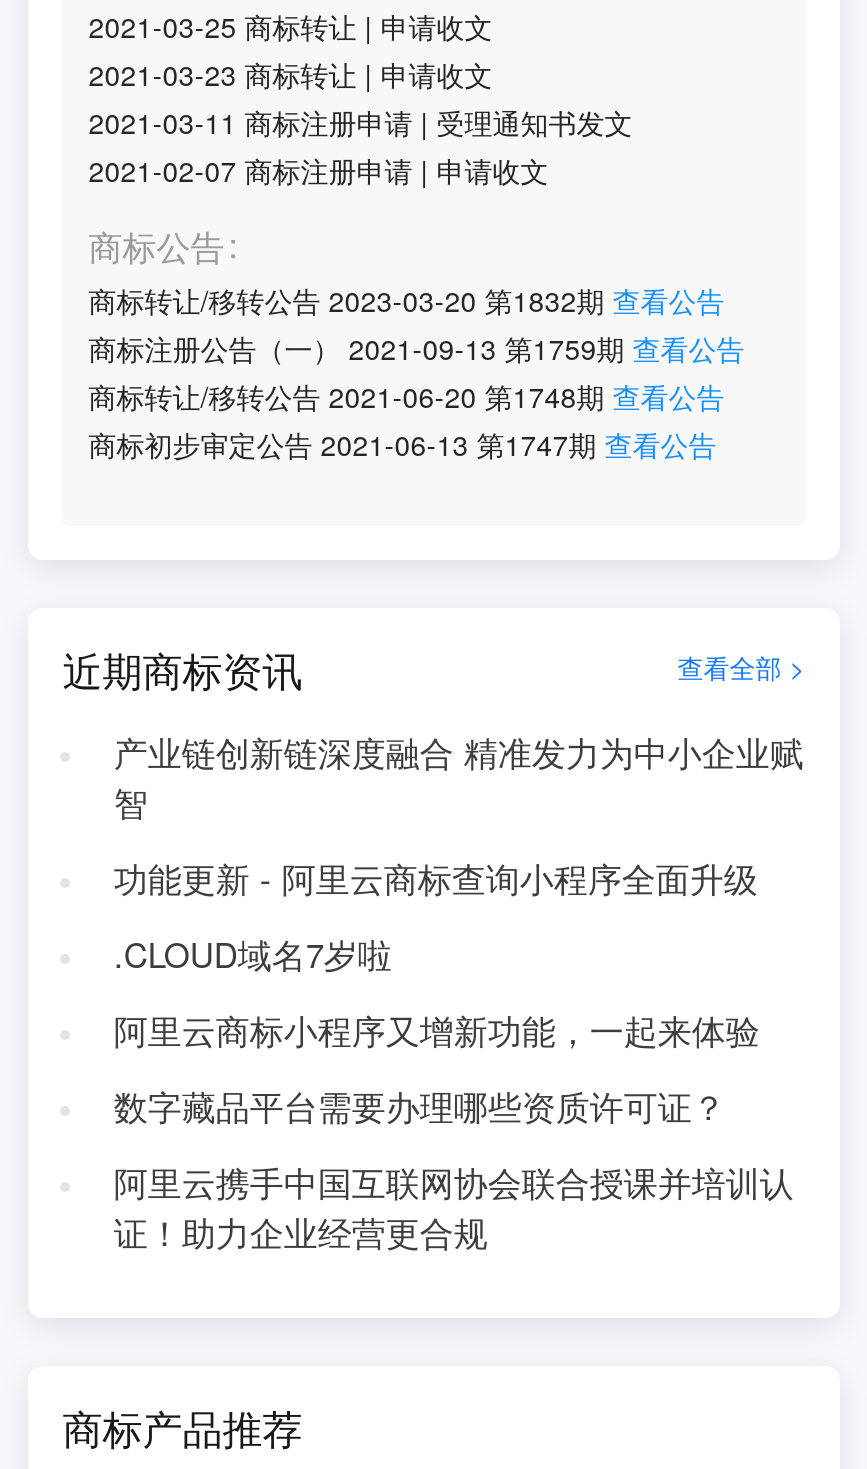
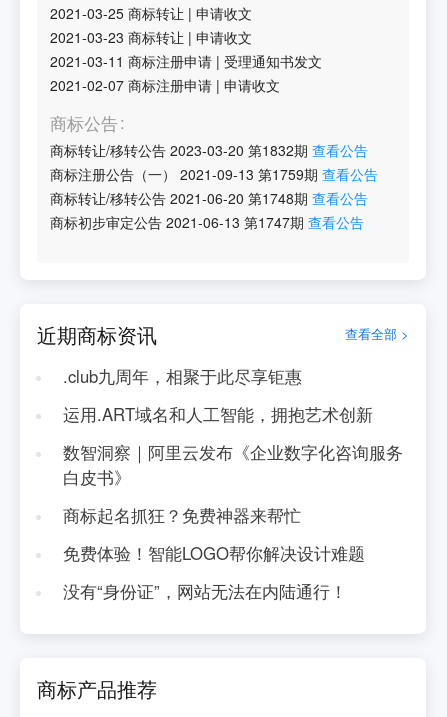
[114,728,804,826] 产业链创新链深度融合 精准发力为中小企业赋 | 智 -> [63,364,302,388] .club九周年，相聚于此尽享钜惠
[114,854,758,902] 功能更新 - 阿里云商标查询小程序全面升级 -> [63,402,373,426] 运用.ART域名和人工智能，拥抱艺术创新
[114,930,392,978] .CLOUD域名7岁啦 -> [63,440,403,489] 数智洞察｜阿里云发布《企业数字化咨询服务 | 白皮书》
[114,1006,760,1054] 阿里云商标小程序又增新功能，一起来体验 -> [63,503,301,527] 商标起名抓狂？免费神器来帮忙
[114,1082,726,1130] 数字藏品平台需要办理哪些资质许可证？ -> [63,541,365,565] 免费体验！智能LOGO帮你解决设计难题
[114,1158,794,1256] 阿里云携手中国互联网协会联合授课并培训认 | 证！助力企业经营更合规 -> [63,579,347,603] 没有“身份证”，网站无法在内陆通行！

